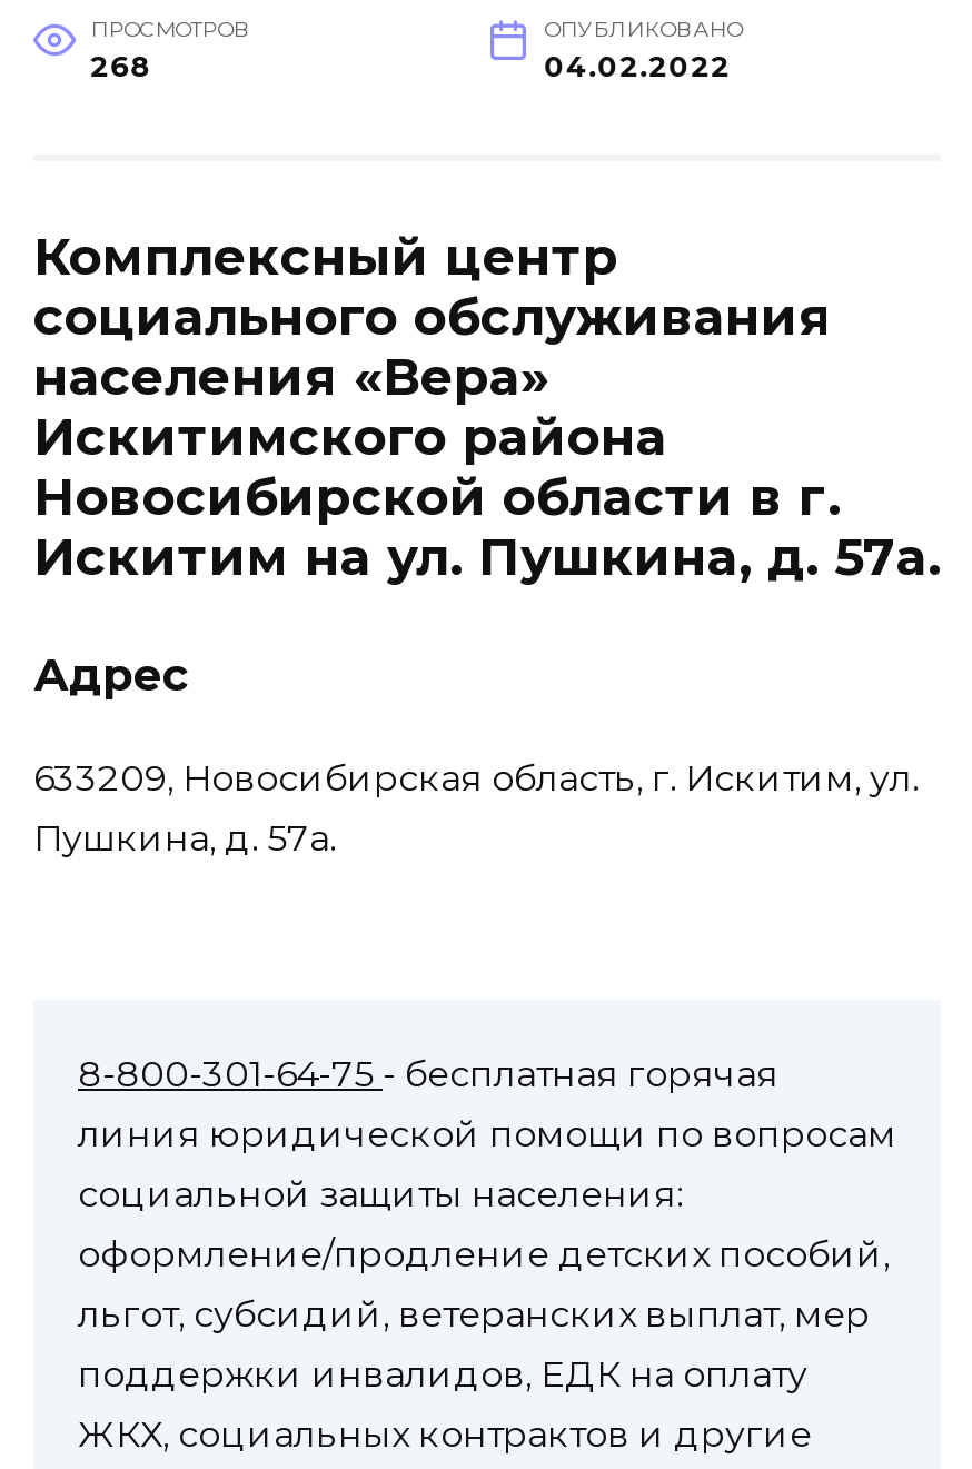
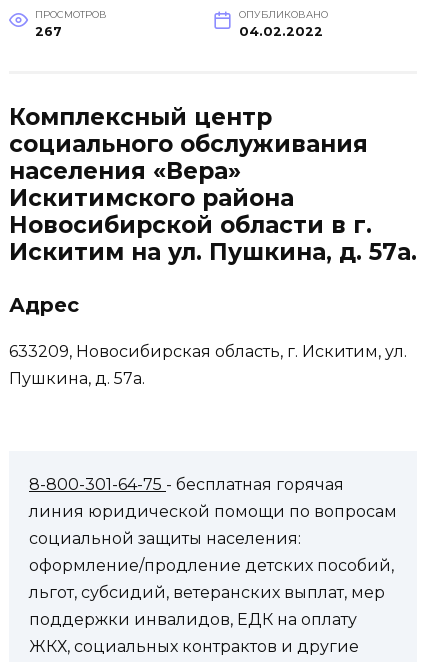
[90,50,153,83] 268 -> [35,24,62,39] 267

